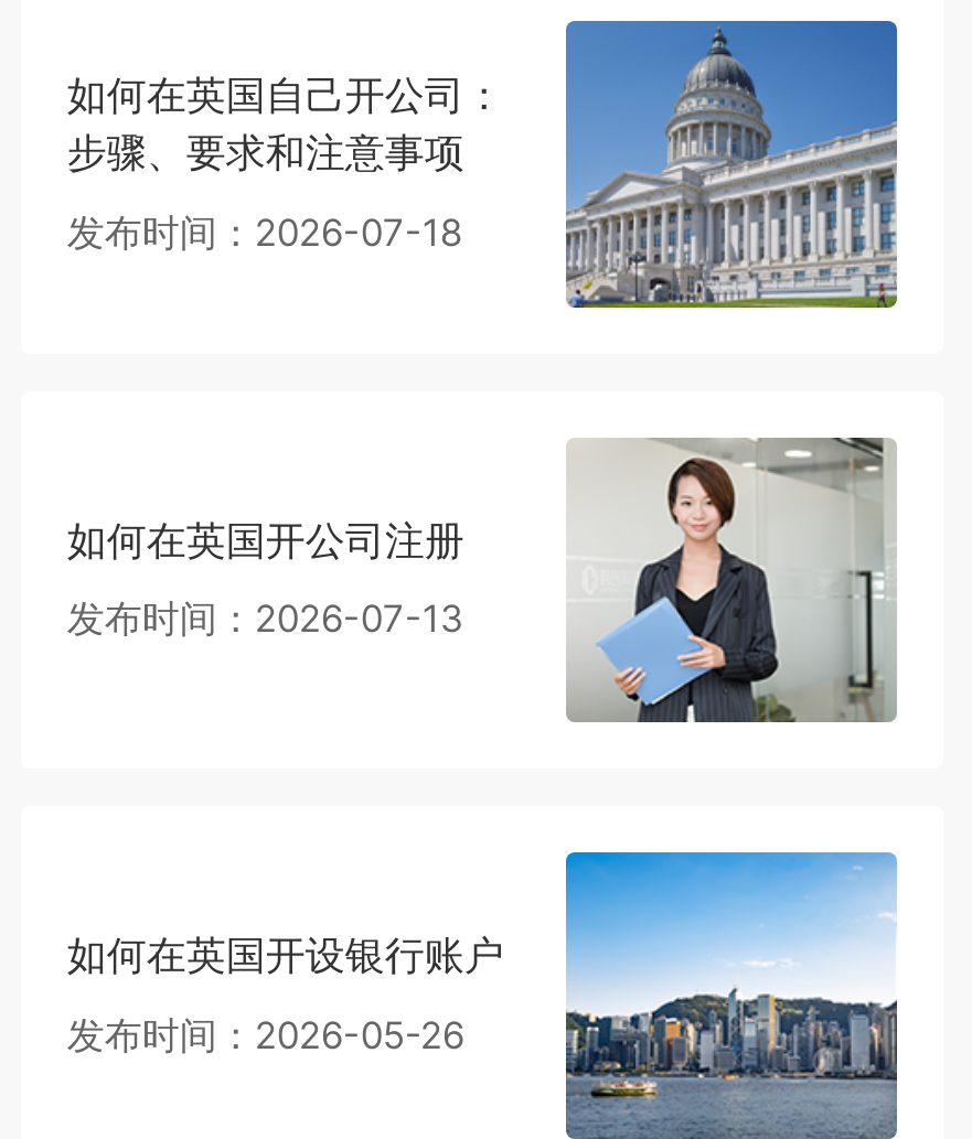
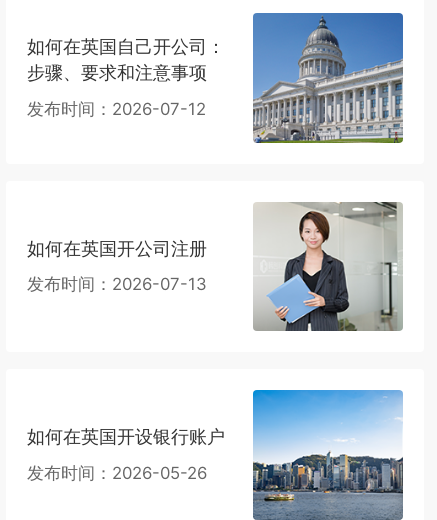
[67,210,462,254] 发布时间：2026-07-18 -> [27,99,206,119] 发布时间：2026-07-12

